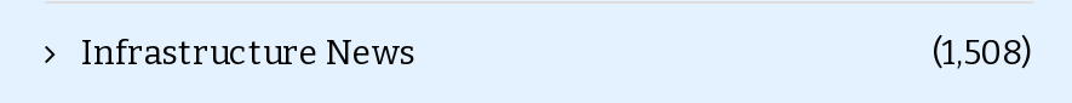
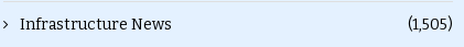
[931,32,1033,73] (1,508) -> [408,15,453,34] (1,505)

